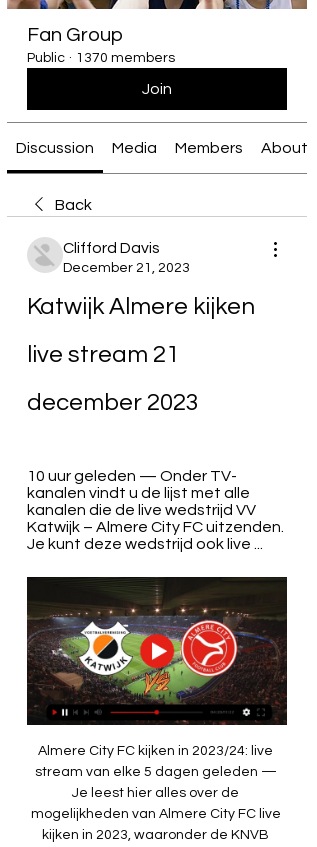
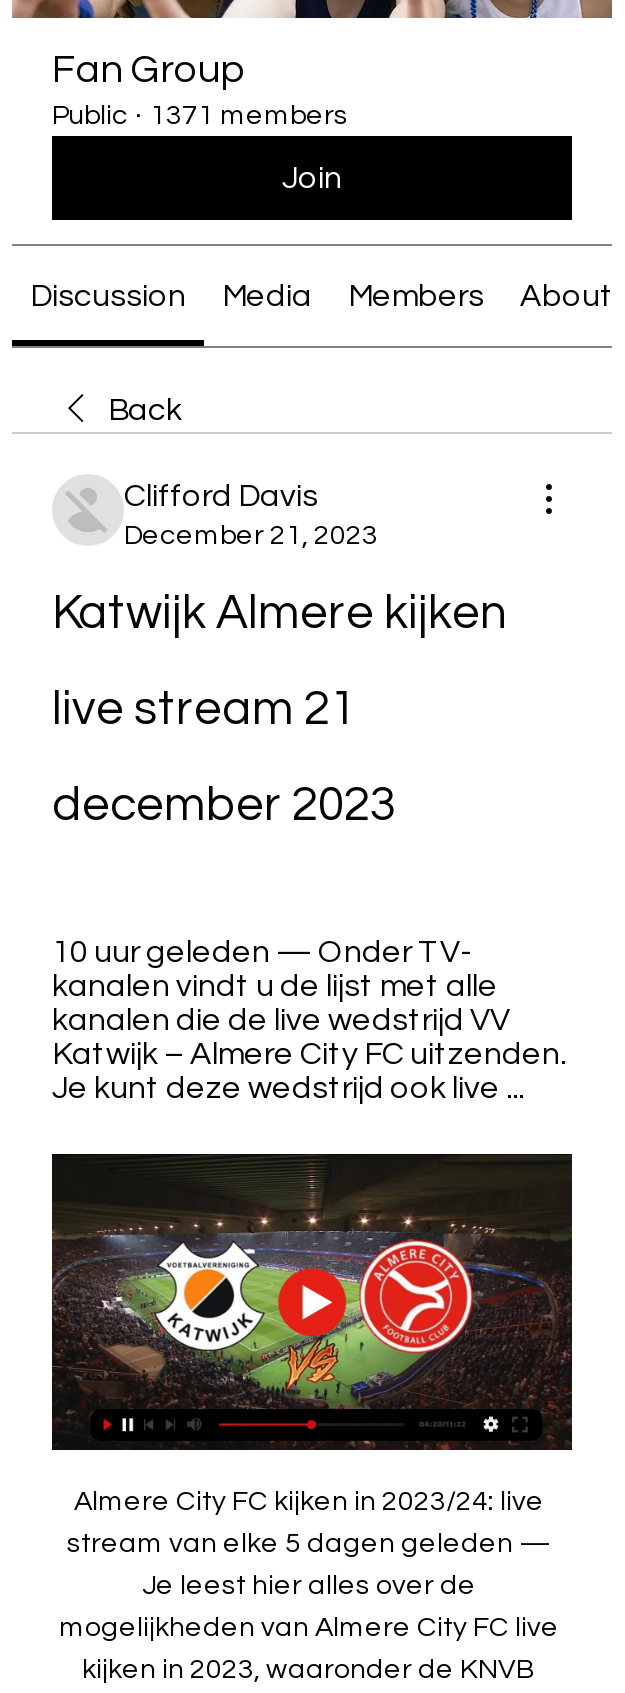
[27,51,175,65] Public · 1370 members -> [52,101,348,129] Public · 1371 members

